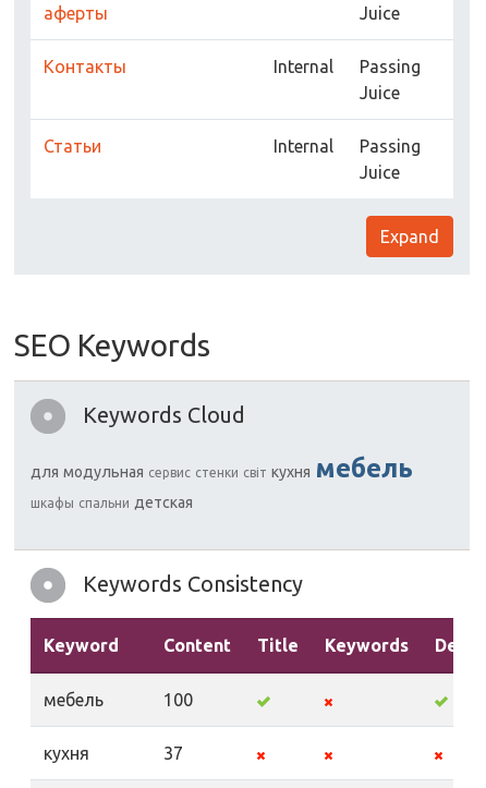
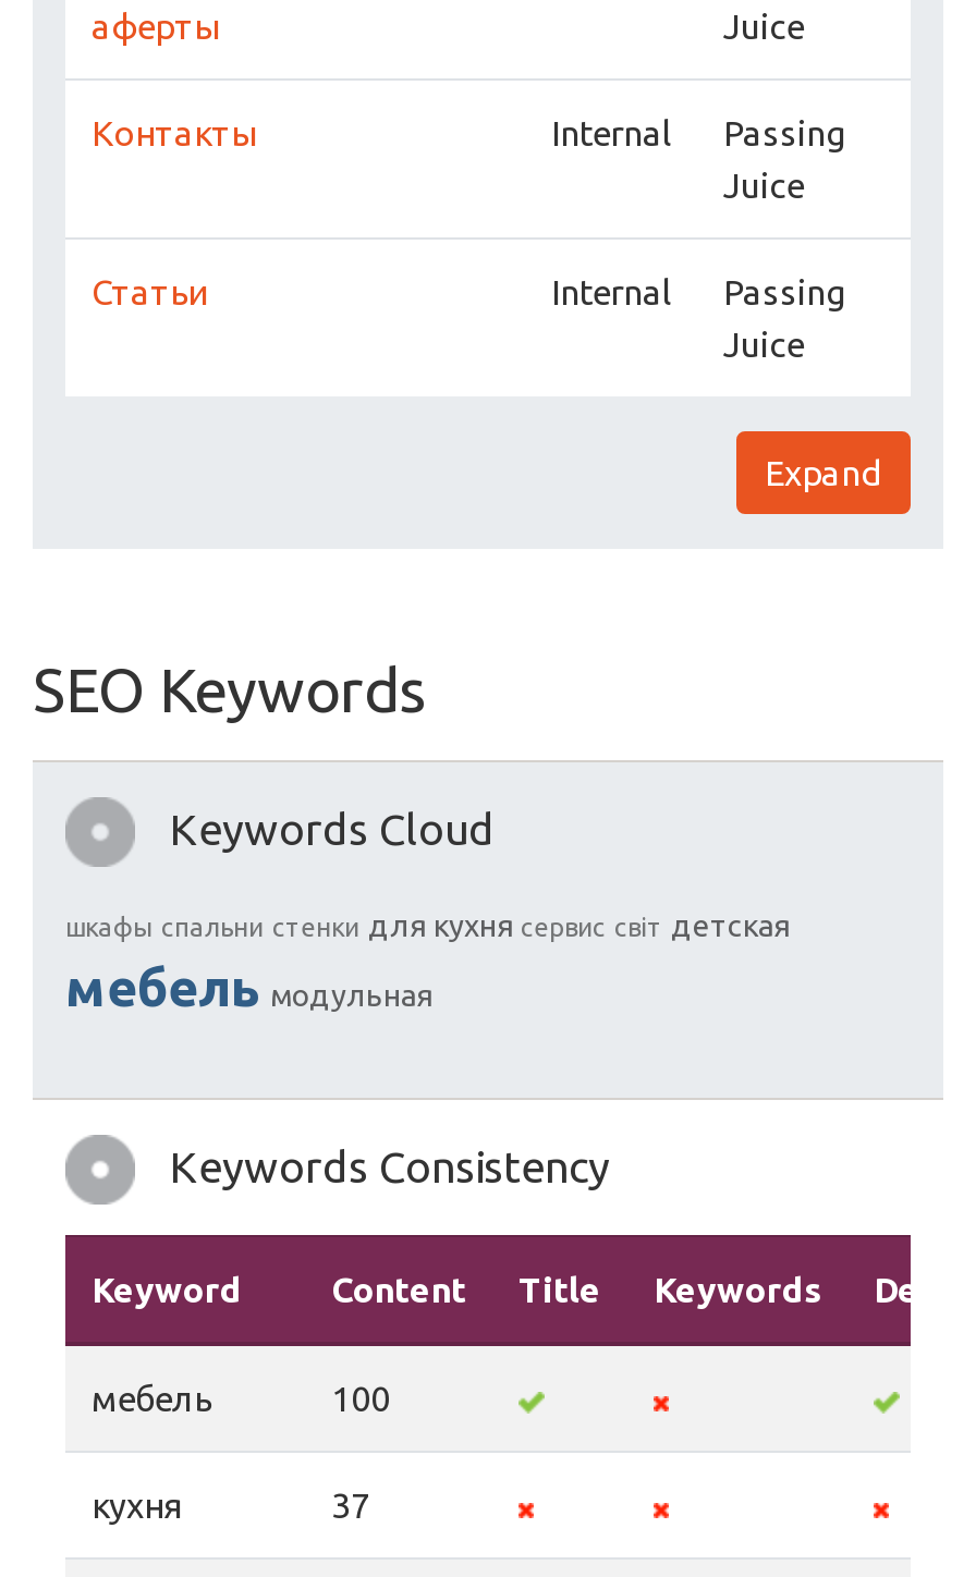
[31,454,413,511] для модульная сервис стенки світ кухня мебель | шкафы спальни детская -> [65,909,789,1018] шкафы спальни стенки для кухня сервис світ детская | мебель модульная

